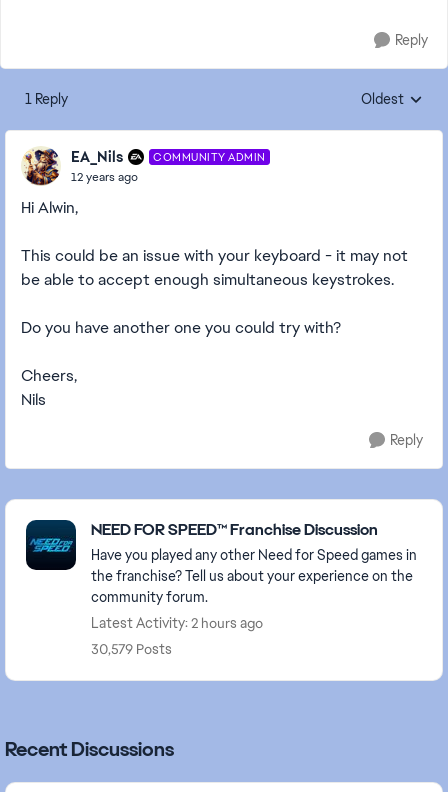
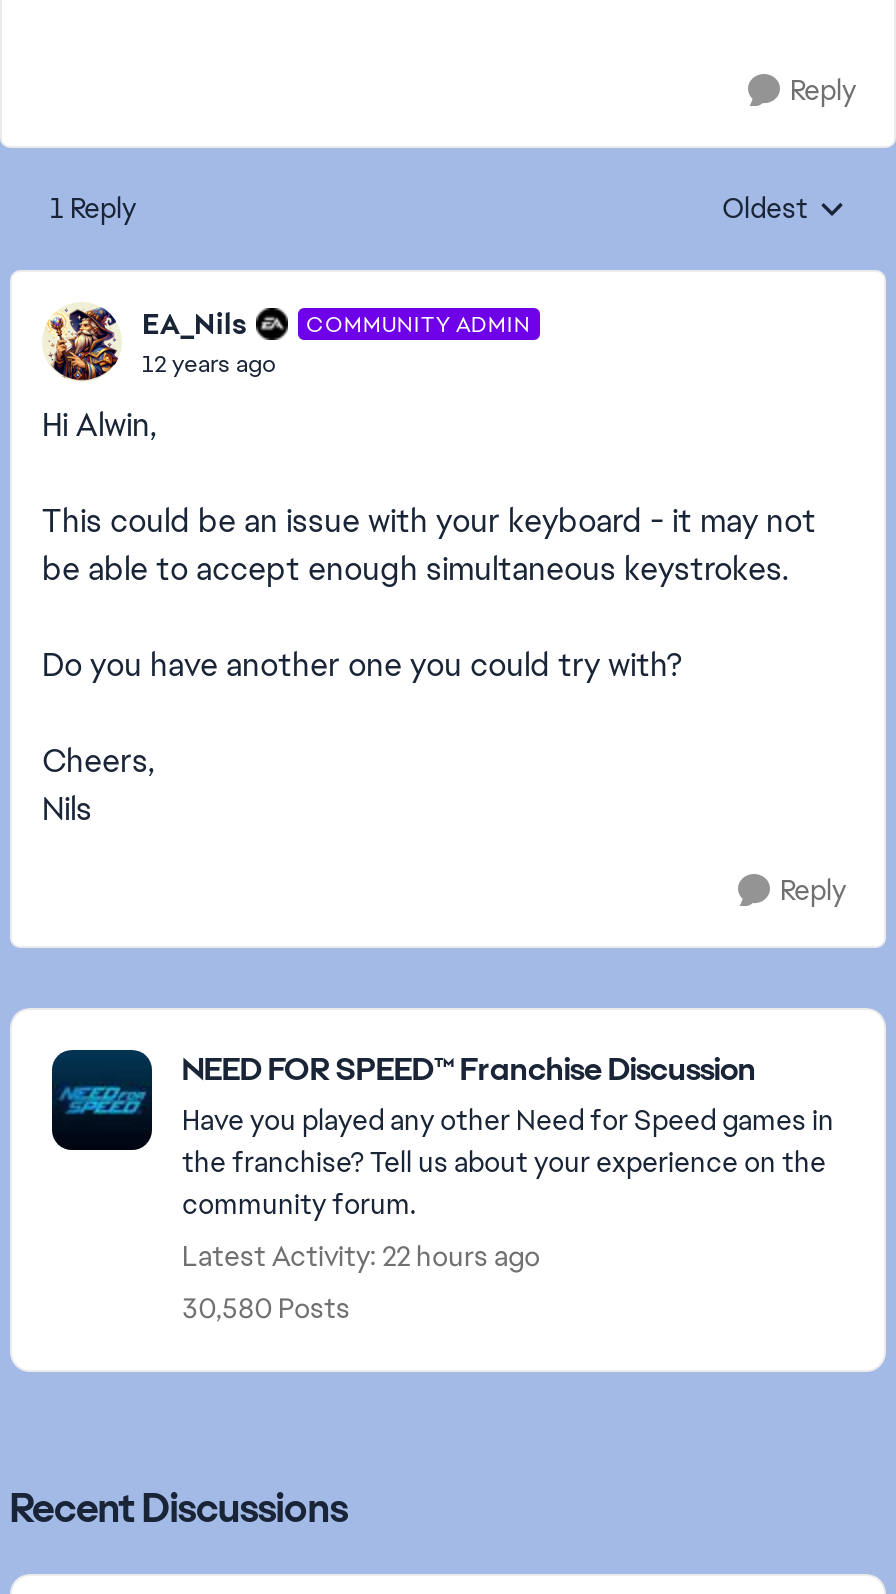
[91,614,263,632] Latest Activity: 2 hours ago -> [182,1238,540,1274] Latest Activity: 22 hours ago
[91,640,172,658] 30,579 Posts -> [182,1290,350,1326] 30,580 Posts

